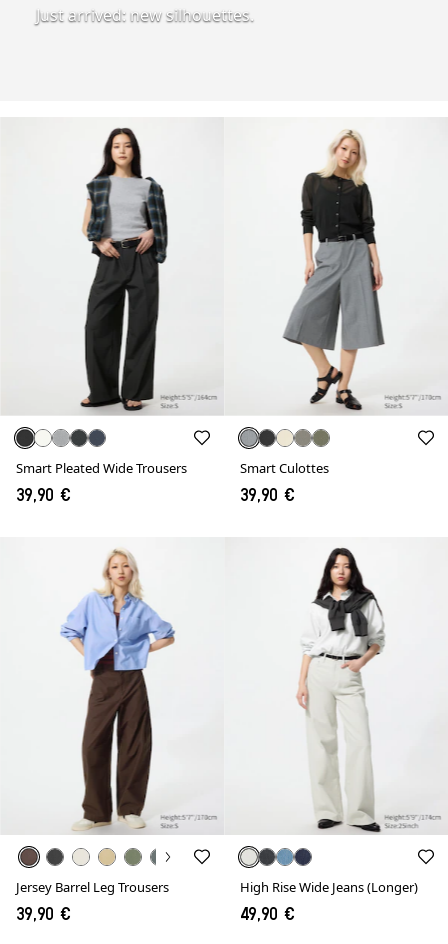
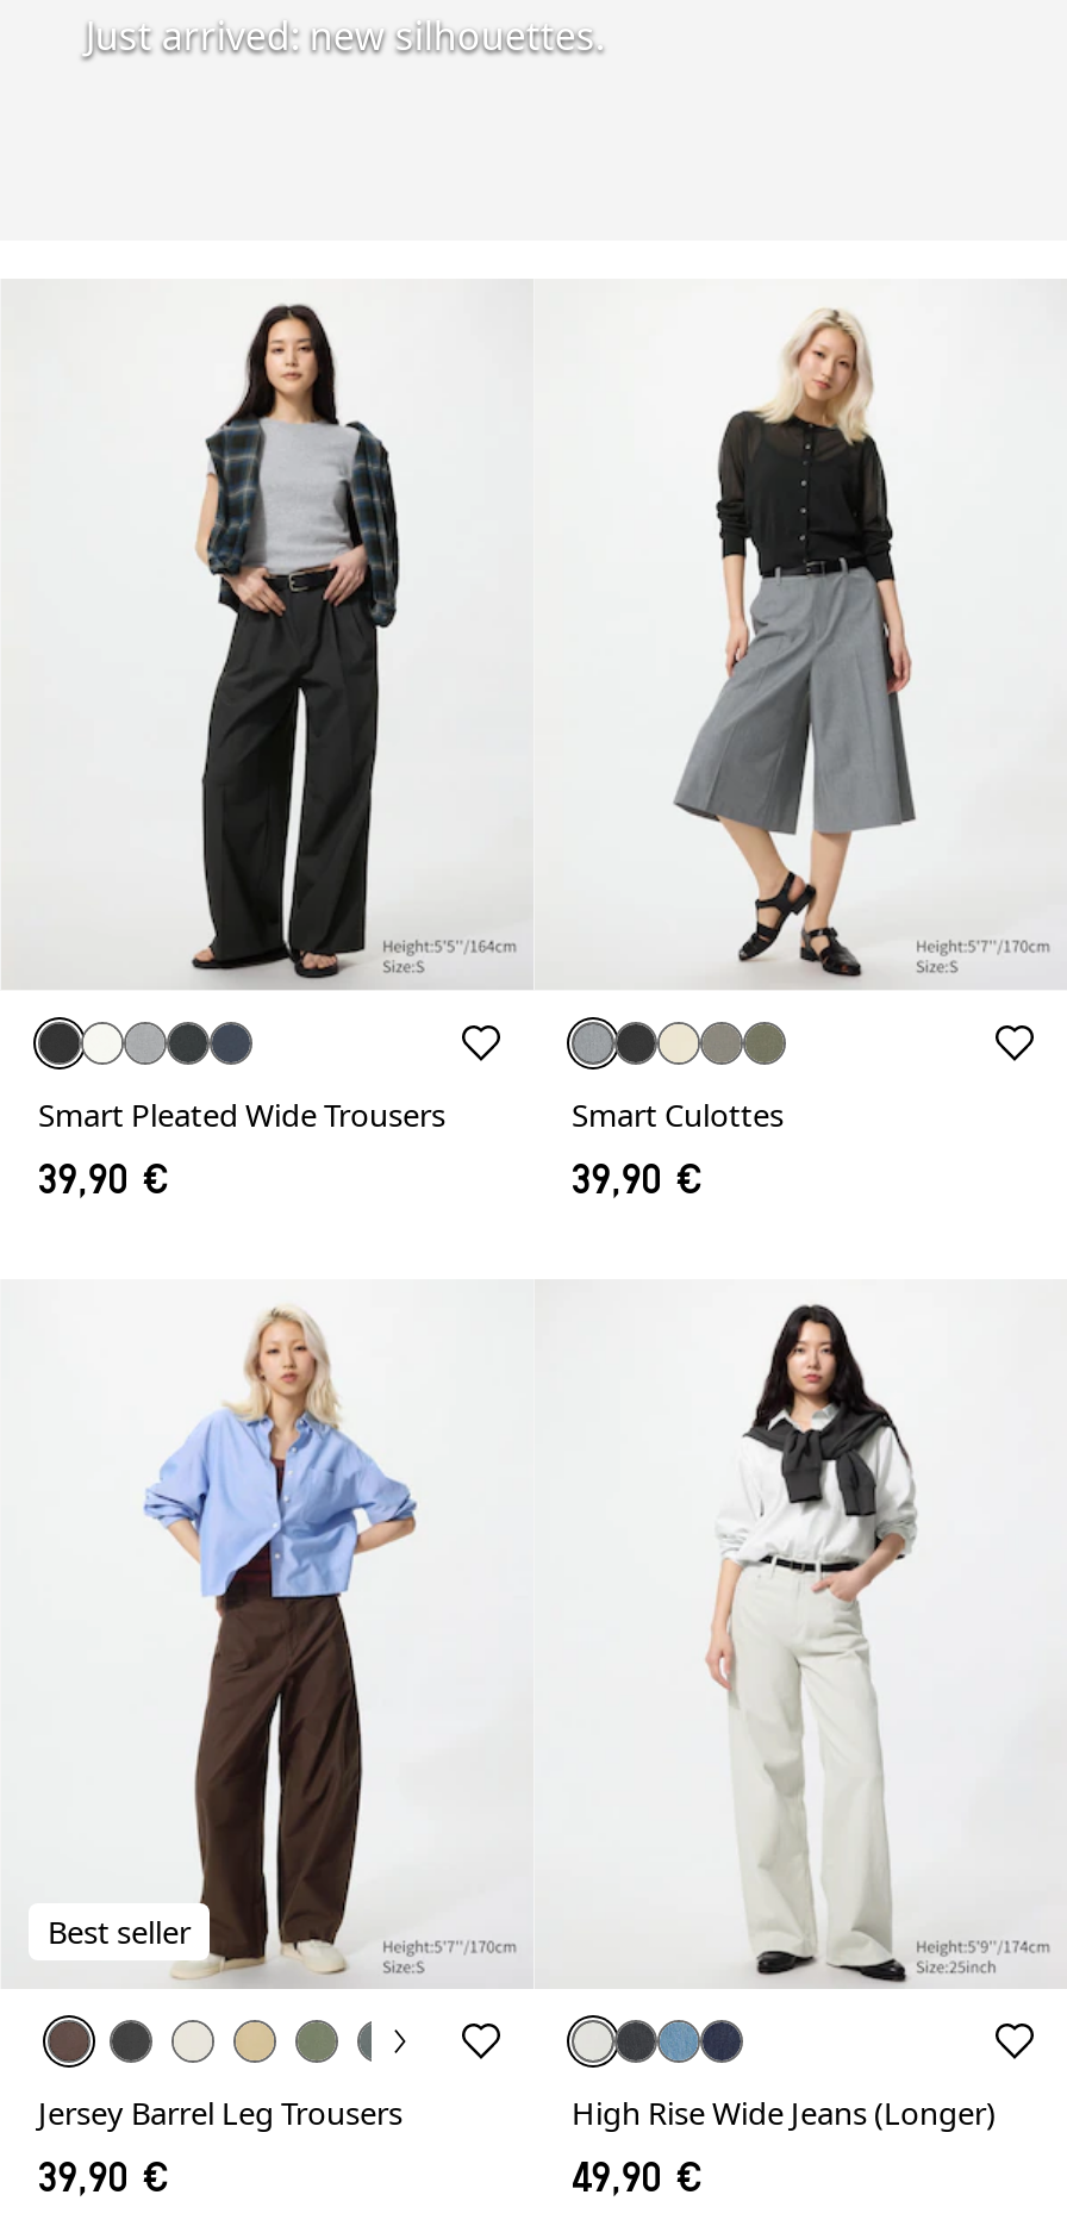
none -> [48,1910,191,1953] Best seller

